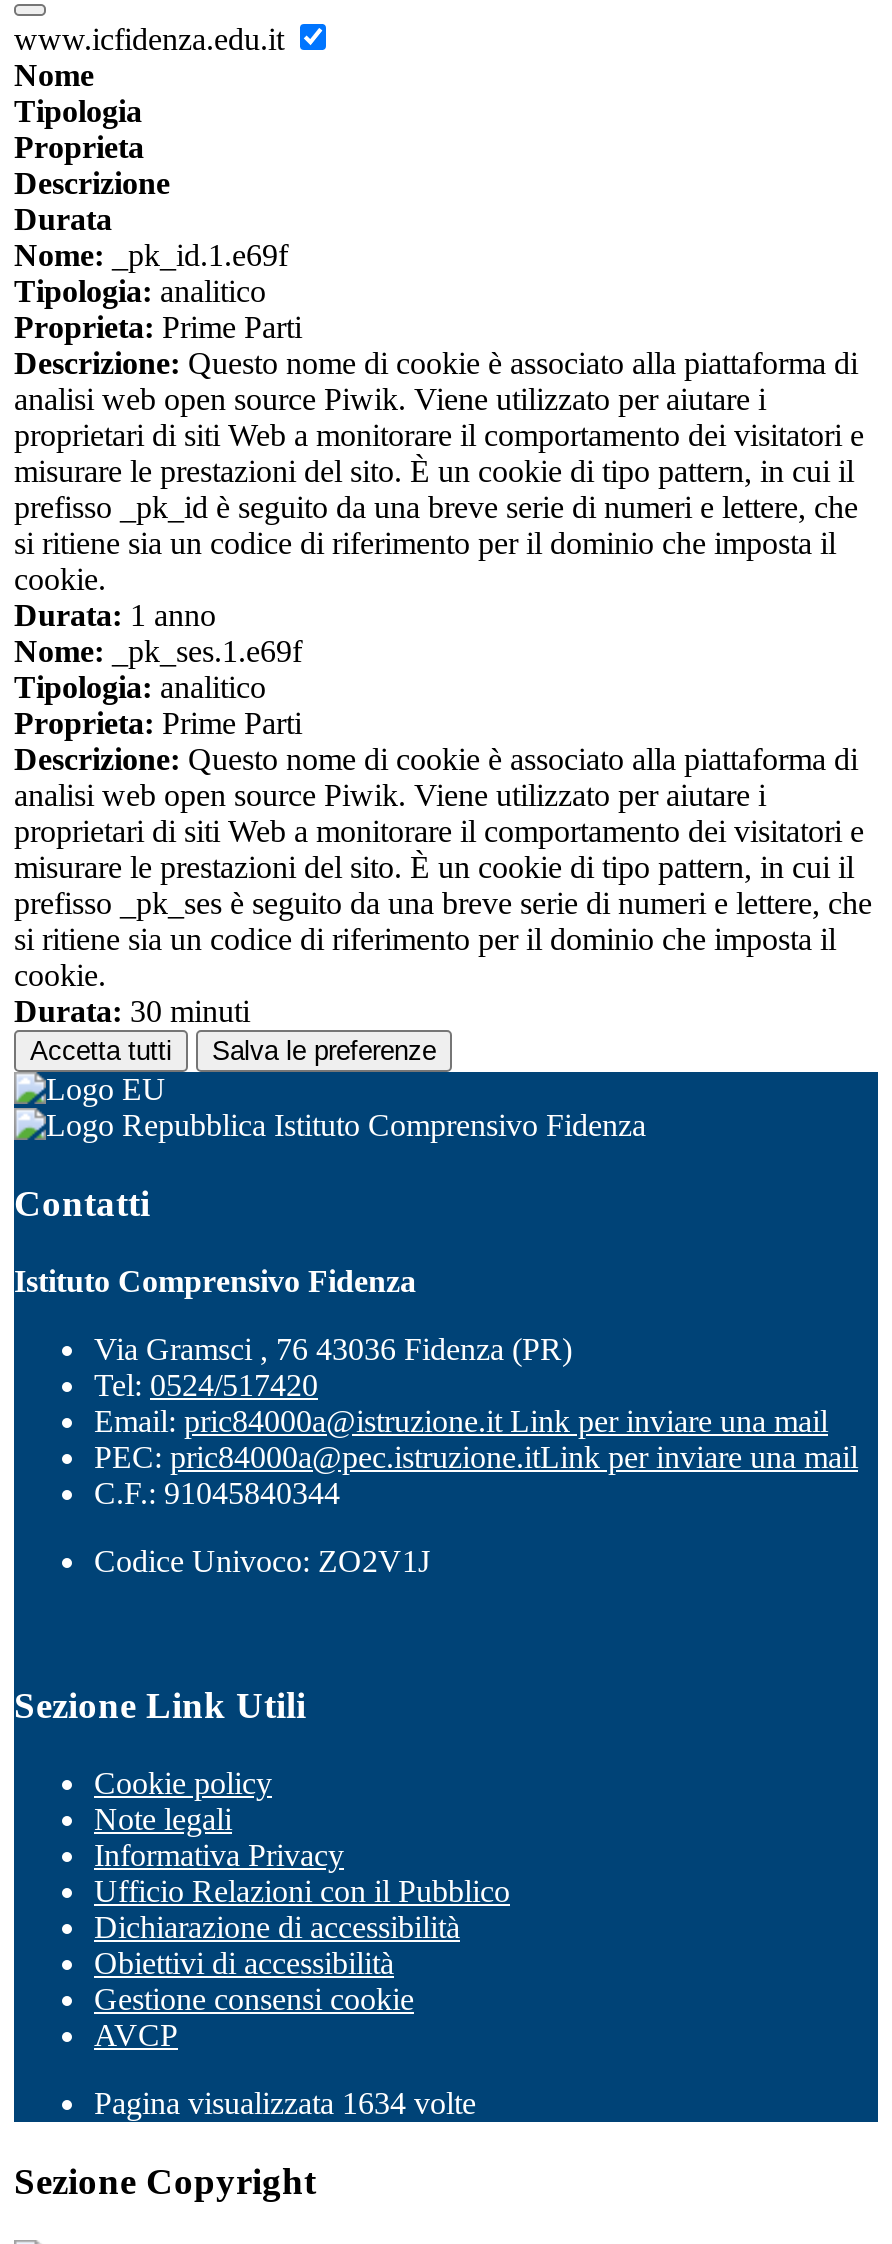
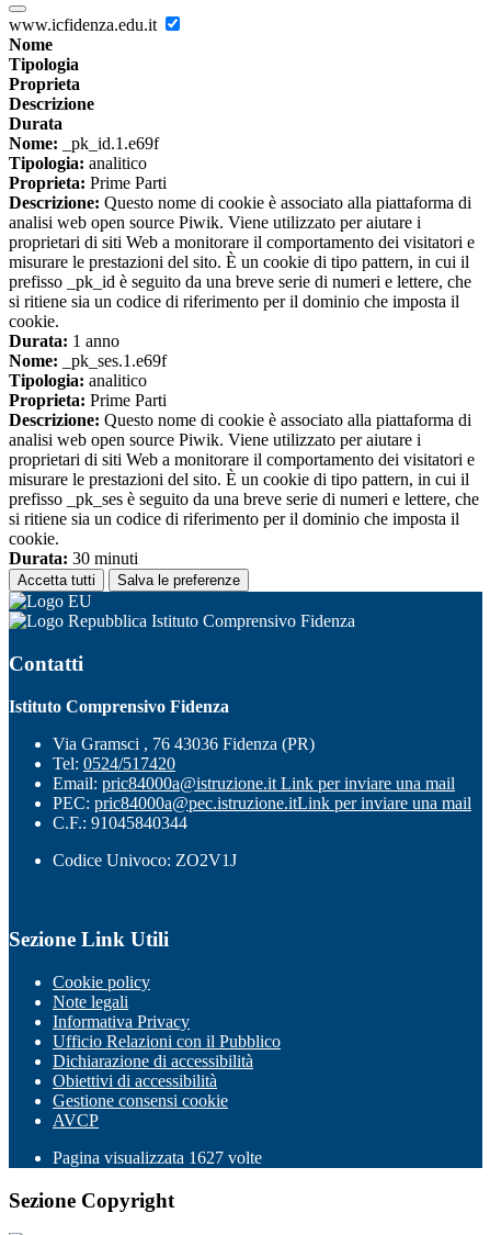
[94,2086,476,2120] Pagina visualizzata 1634 volte -> [53,1148,262,1167] Pagina visualizzata 1627 volte

